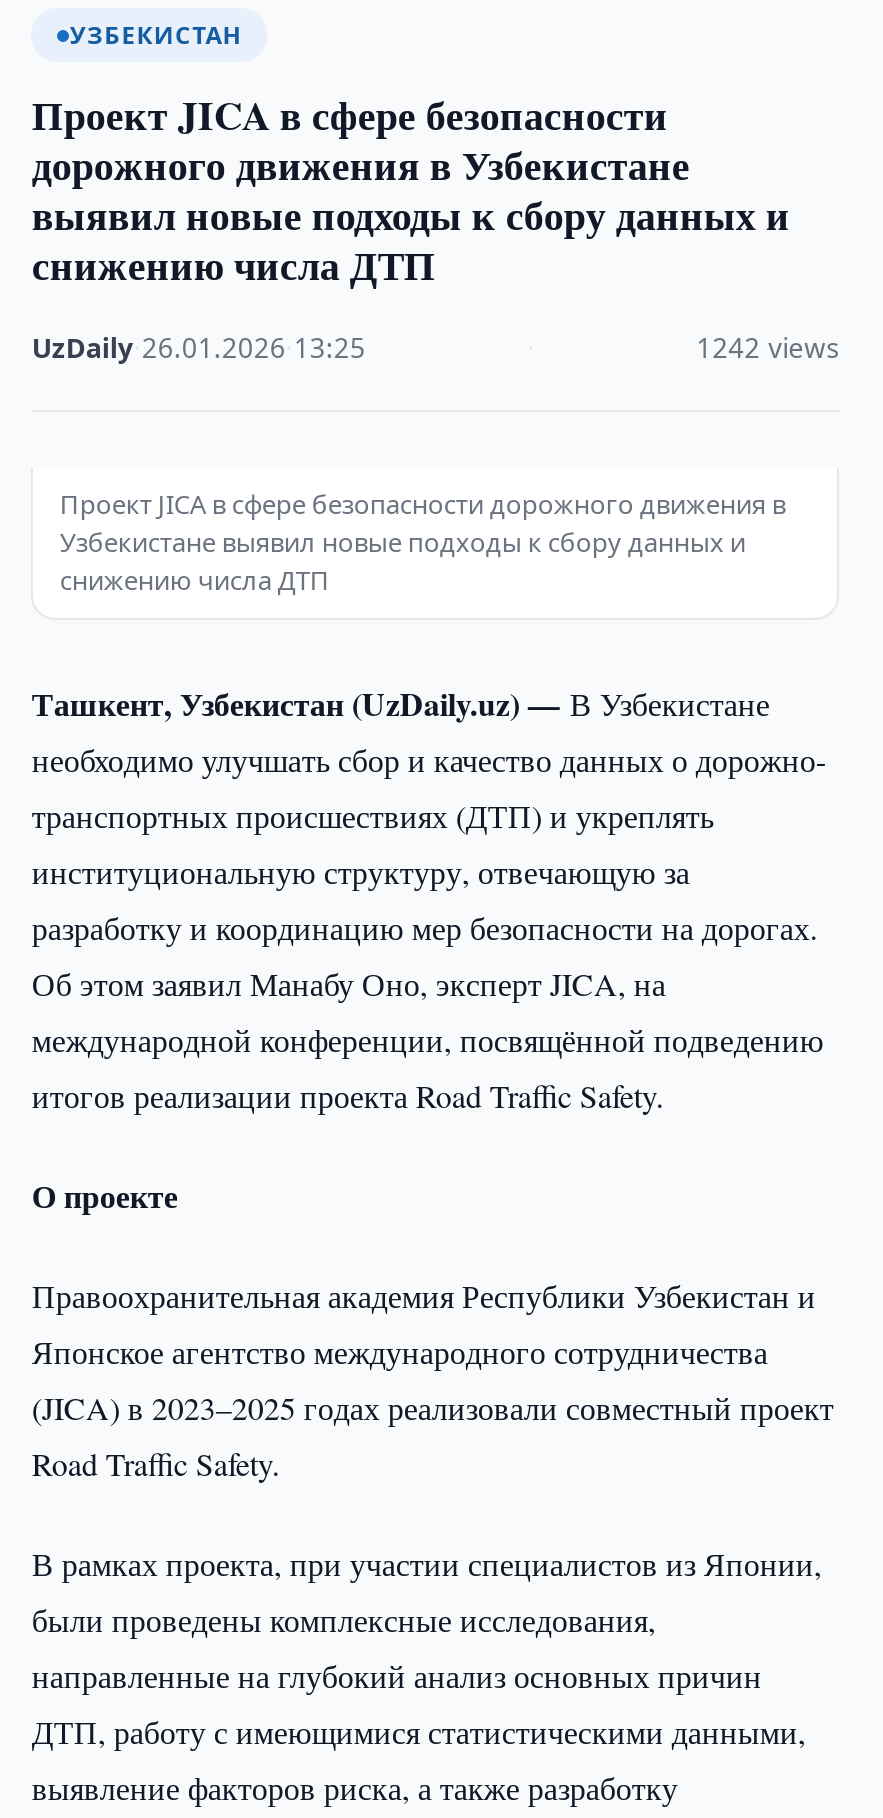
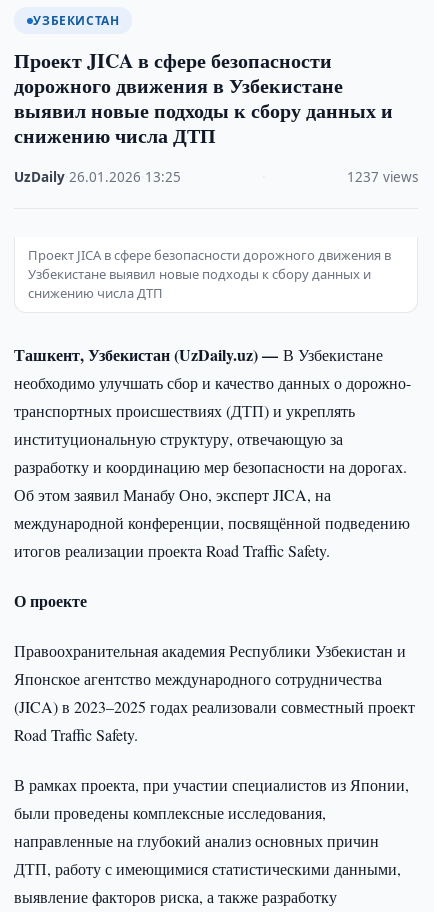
[696,330,838,366] 1242 views -> [347,168,418,186] 1237 views

